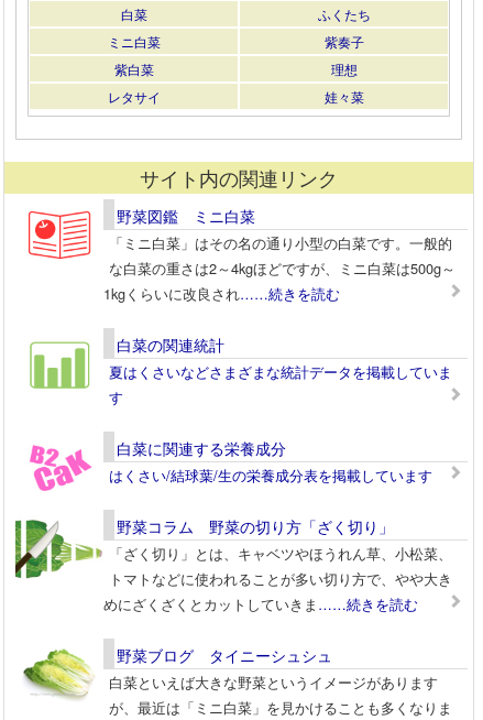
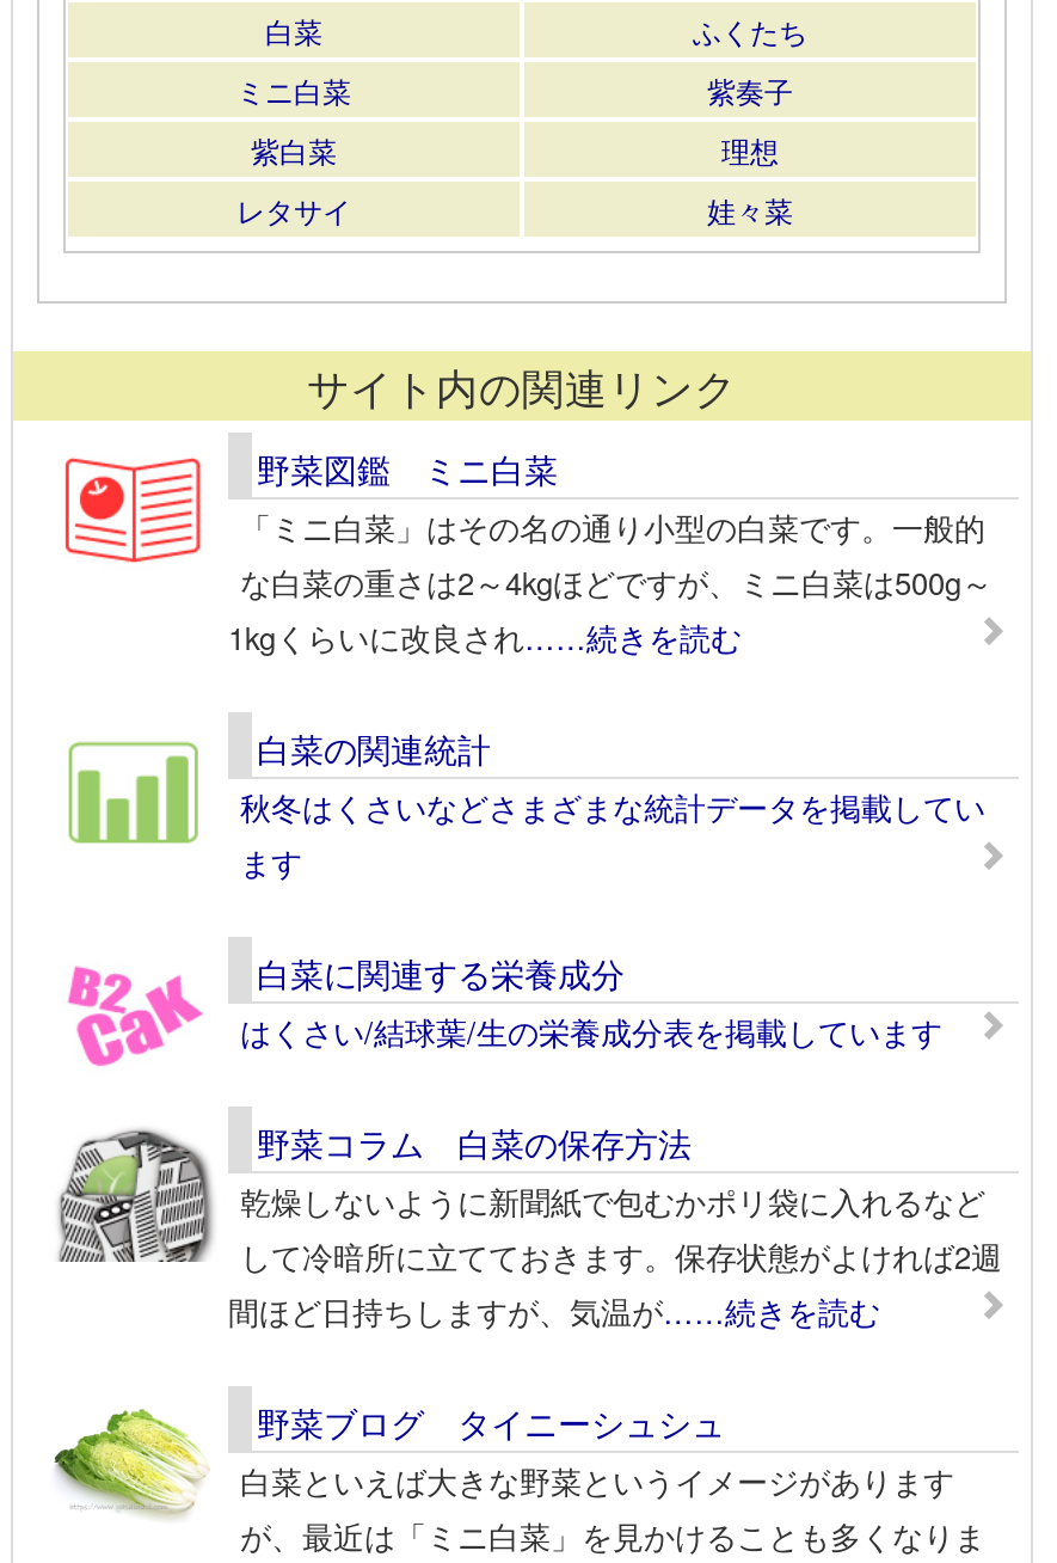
[109,361,452,408] 夏はくさいなどさまざまな統計データを掲載していま | す -> [240,784,985,885] 秋冬はくさいなどさまざまな統計データを掲載してい | ます
[14,515,452,615] [image] | 野菜コラム 野菜の切り方「ざく切り」 | 「ざく切り」とは、キャベツやほうれん草、小松菜、 | トマトなどに使われることが多い切り方で、やや大き | めにざくざくとカットしていきま……続きを読む -> [37,1119,1002,1334] [image] | 野菜コラム 白菜の保存方法 | 乾燥しないように新聞紙で包むかポリ袋に入れるなど | して冷暗所に立てておきます。保存状態がよければ2週 | 間ほど日持ちしますが、気温が……続きを読む

